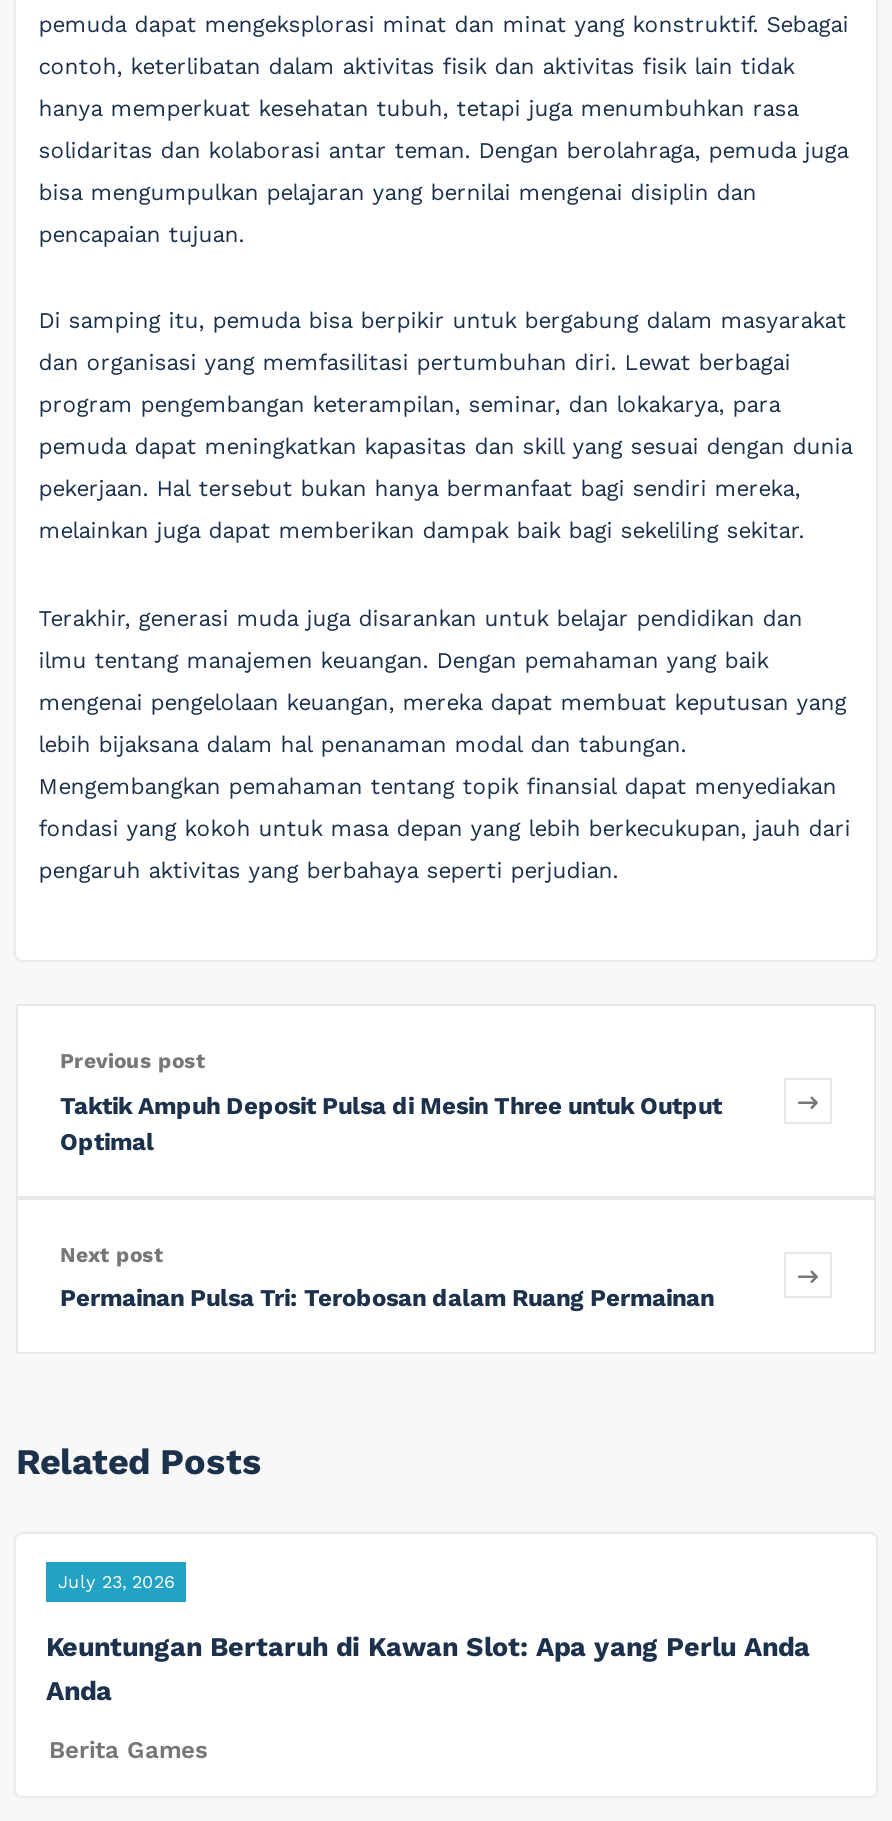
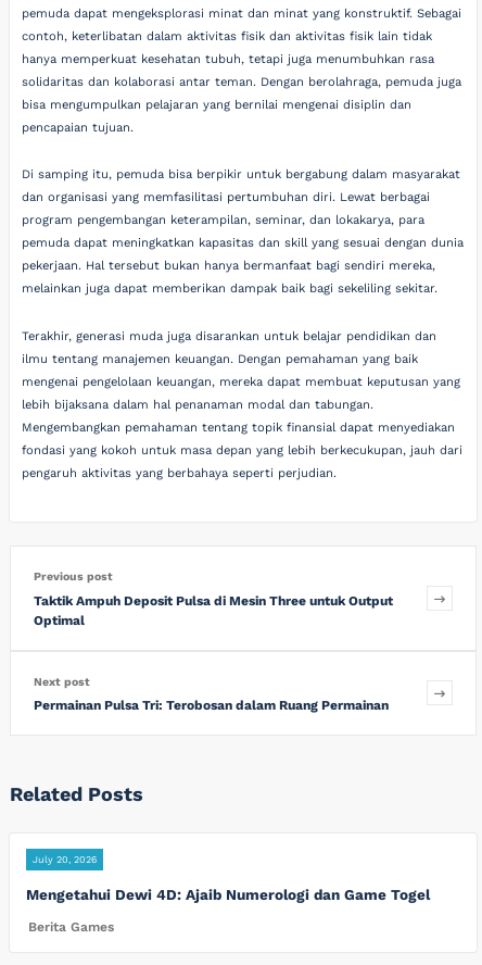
[58,1571,174,1591] July 23, 2026 -> [33,854,97,865] July 20, 2026
[46,1629,810,1705] Keuntungan Bertaruh di Kawan Slot: Apa yang Perlu Anda | Anda -> [26,885,430,903] Mengetahui Dewi 4D: Ajaib Numerologi dan Game Togel

